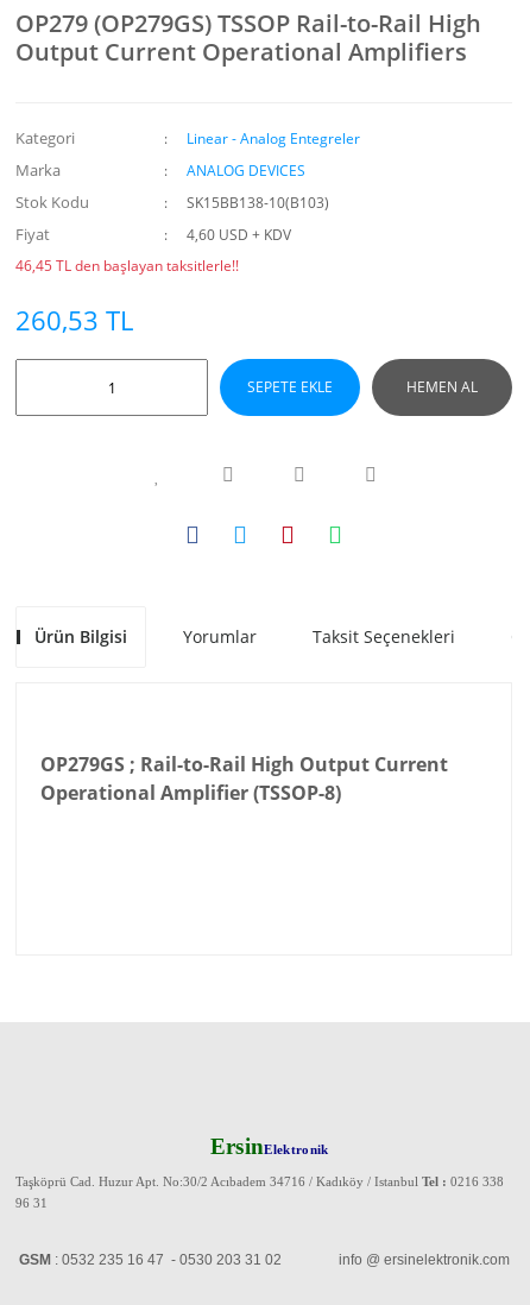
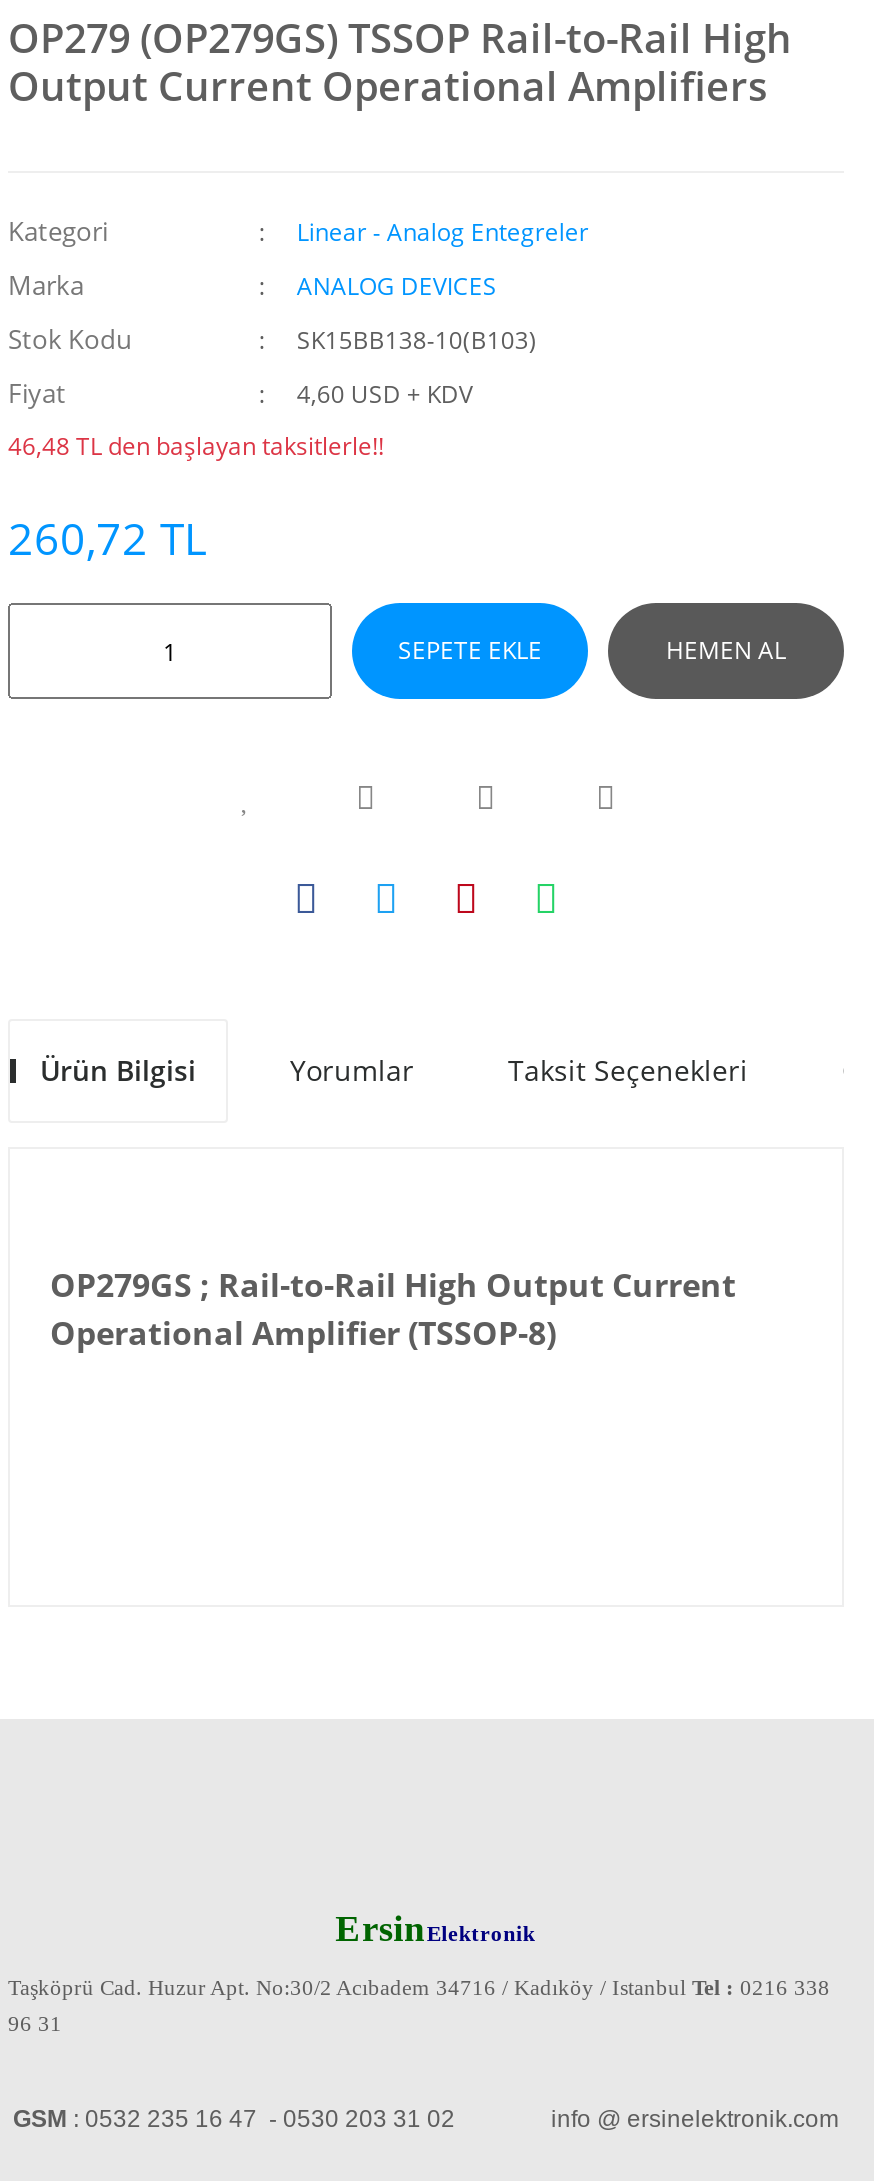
[15,256,239,276] 46,45 TL den başlayan taksitlerle!! -> [8,429,384,463] 46,48 TL den başlayan taksitlerle!!
[15,302,133,338] 260,53 TL -> [8,507,206,567] 260,72 TL

